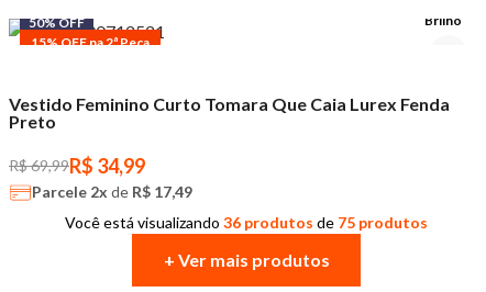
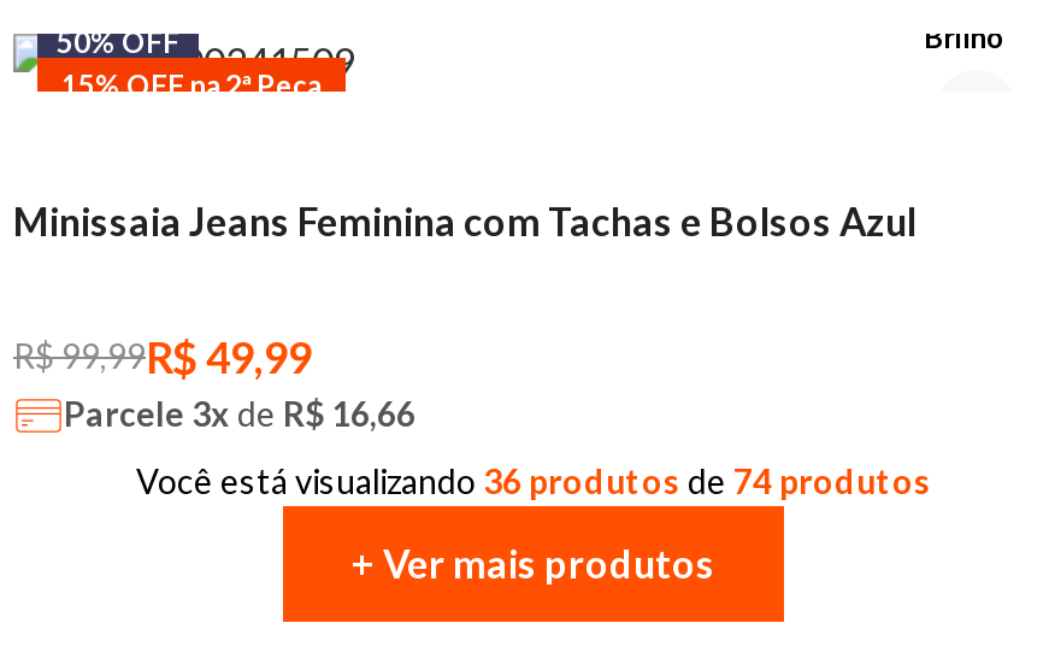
[9,93,450,132] Vestido Feminino Curto Tomara Que Caia Lurex Fenda | Preto -> [13,199,917,245] Minissaia Jeans Feminina com Tachas e Bolsos Azul
[9,154,192,201] R$ 69,99R$ 34,99 | Parcele 2x de R$ 17,49 -> [13,331,415,435] R$ 99,99R$ 49,99 | Parcele 3x de R$ 16,66
[65,213,428,232] Você está visualizando 36 produtos de 75 produtos -> [136,462,931,503] Você está visualizando 36 produtos de 74 produtos

